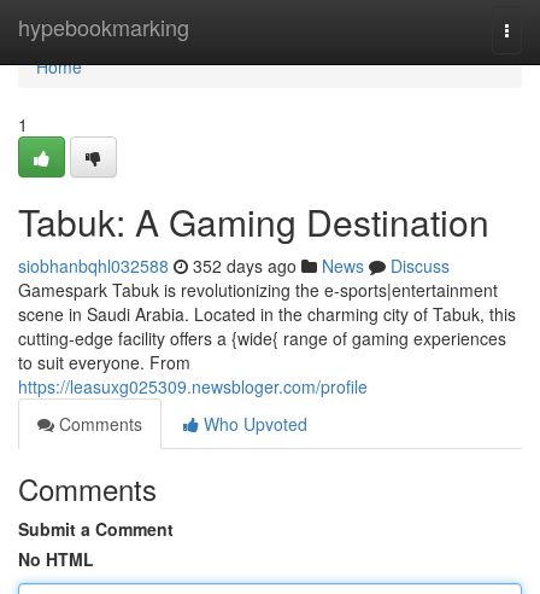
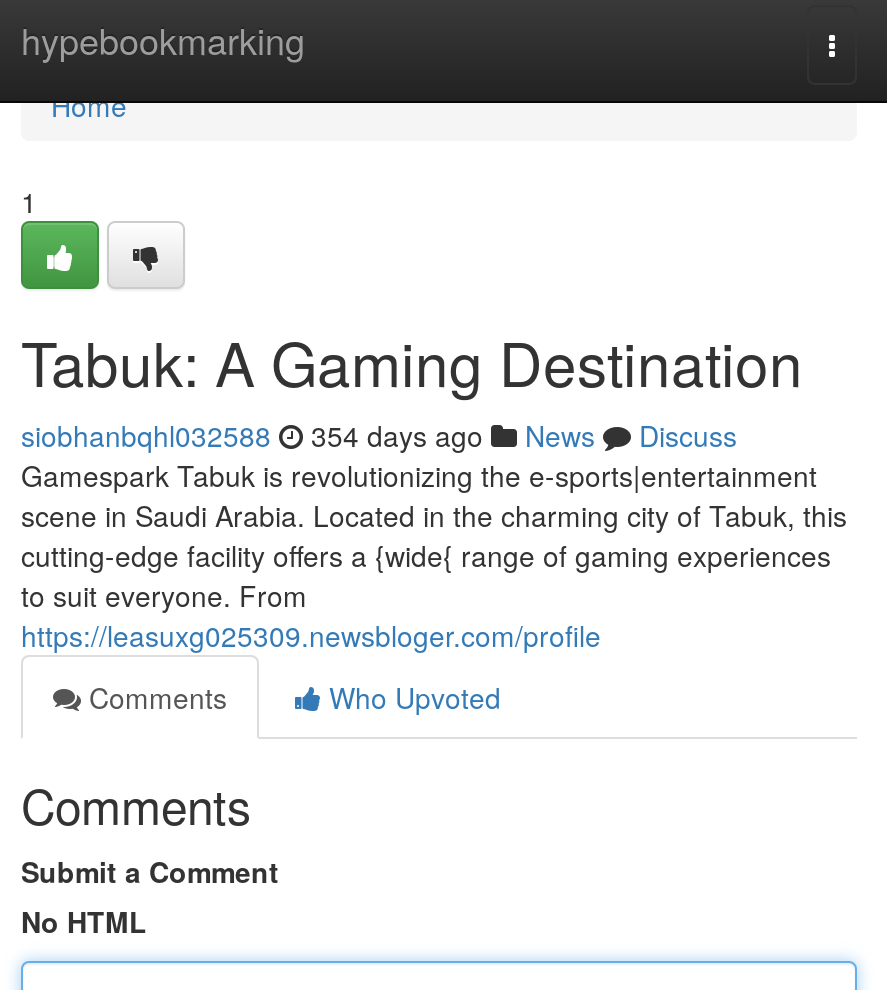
[18,254,450,278] siobhanbqhl032588 352 days ago News Discuss -> [21,415,737,455] siobhanbqhl032588 354 days ago News Discuss

